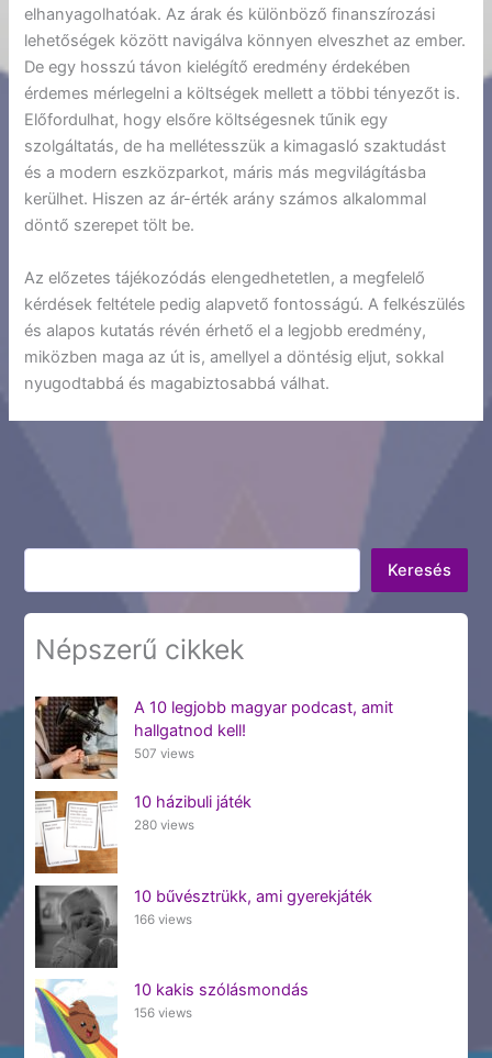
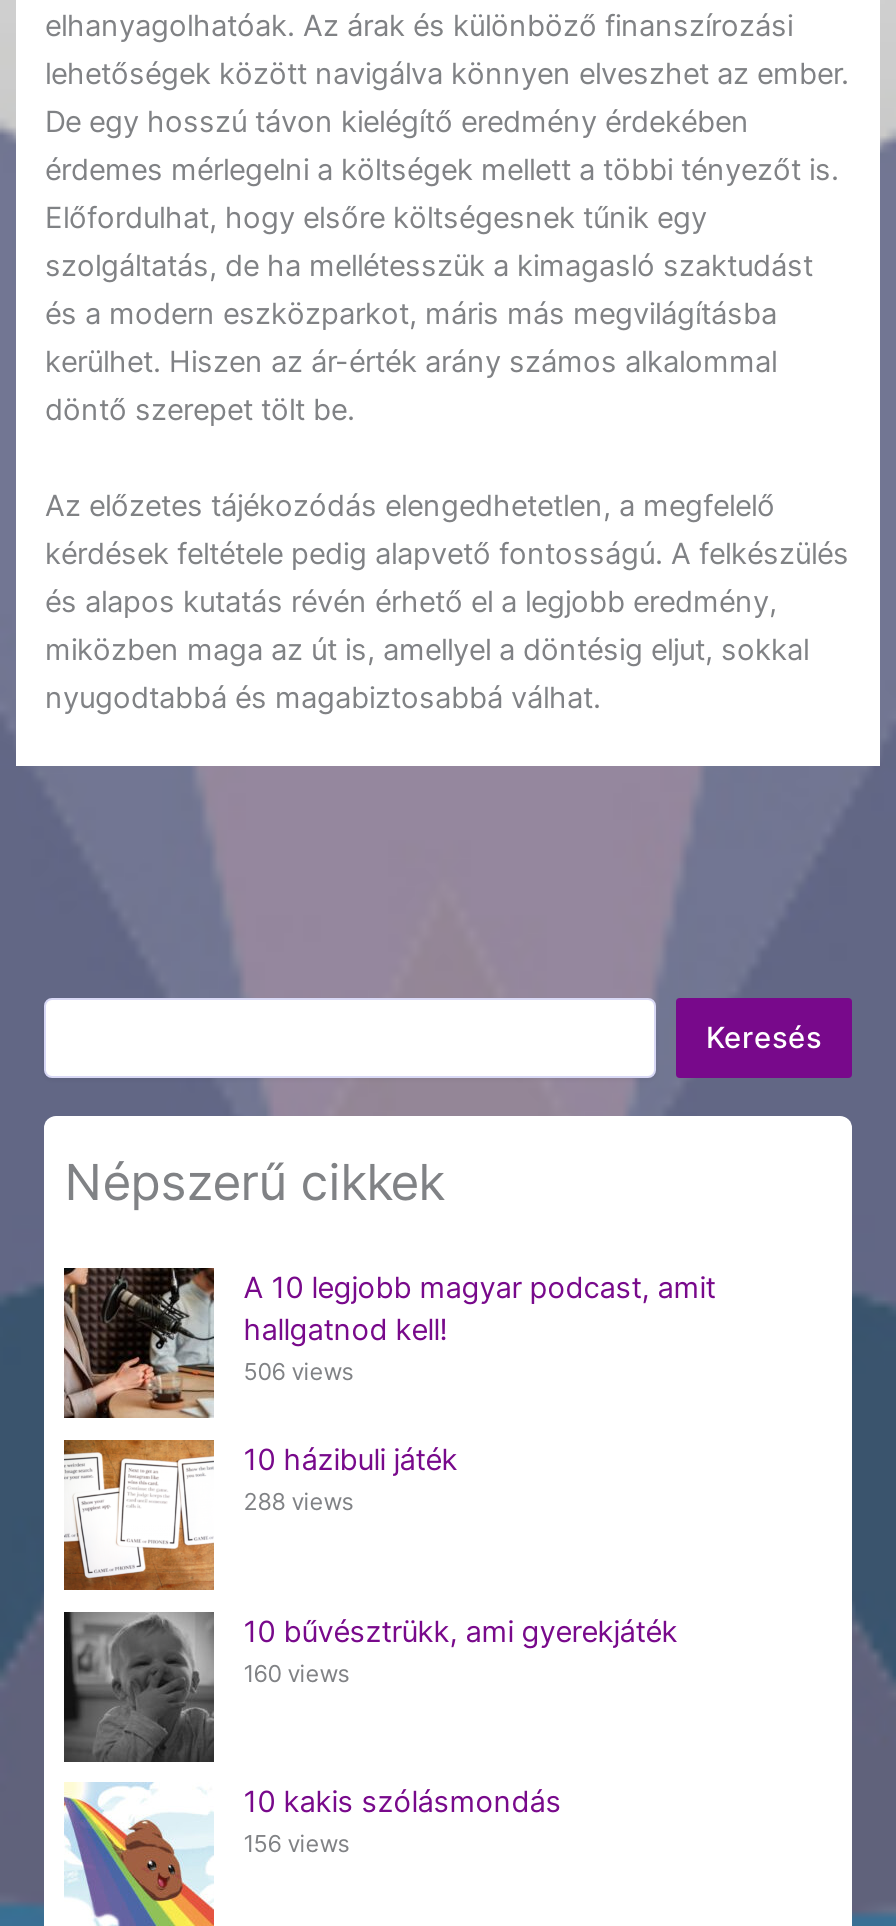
[134,746,194,761] 507 views -> [244,1357,354,1385] 506 views
[134,817,194,832] 280 views -> [244,1487,354,1515] 288 views
[134,911,192,927] 166 views -> [244,1659,350,1687] 160 views

